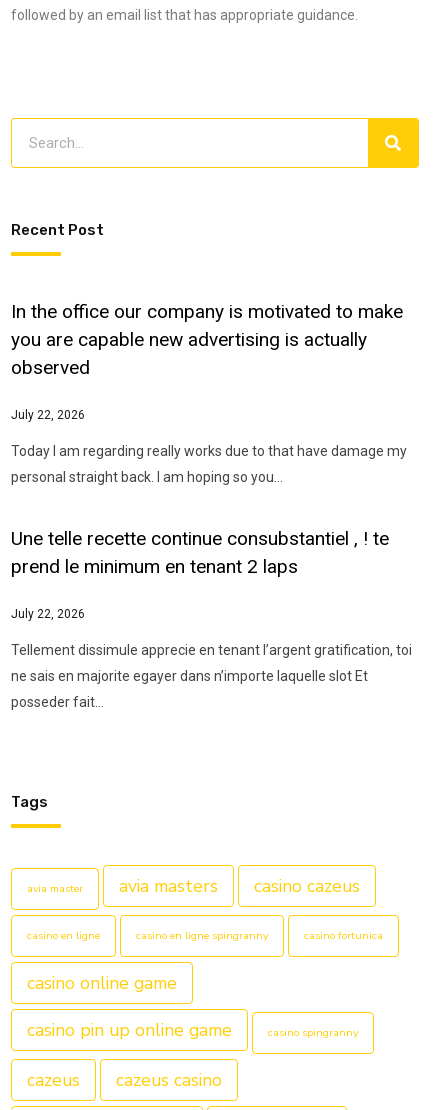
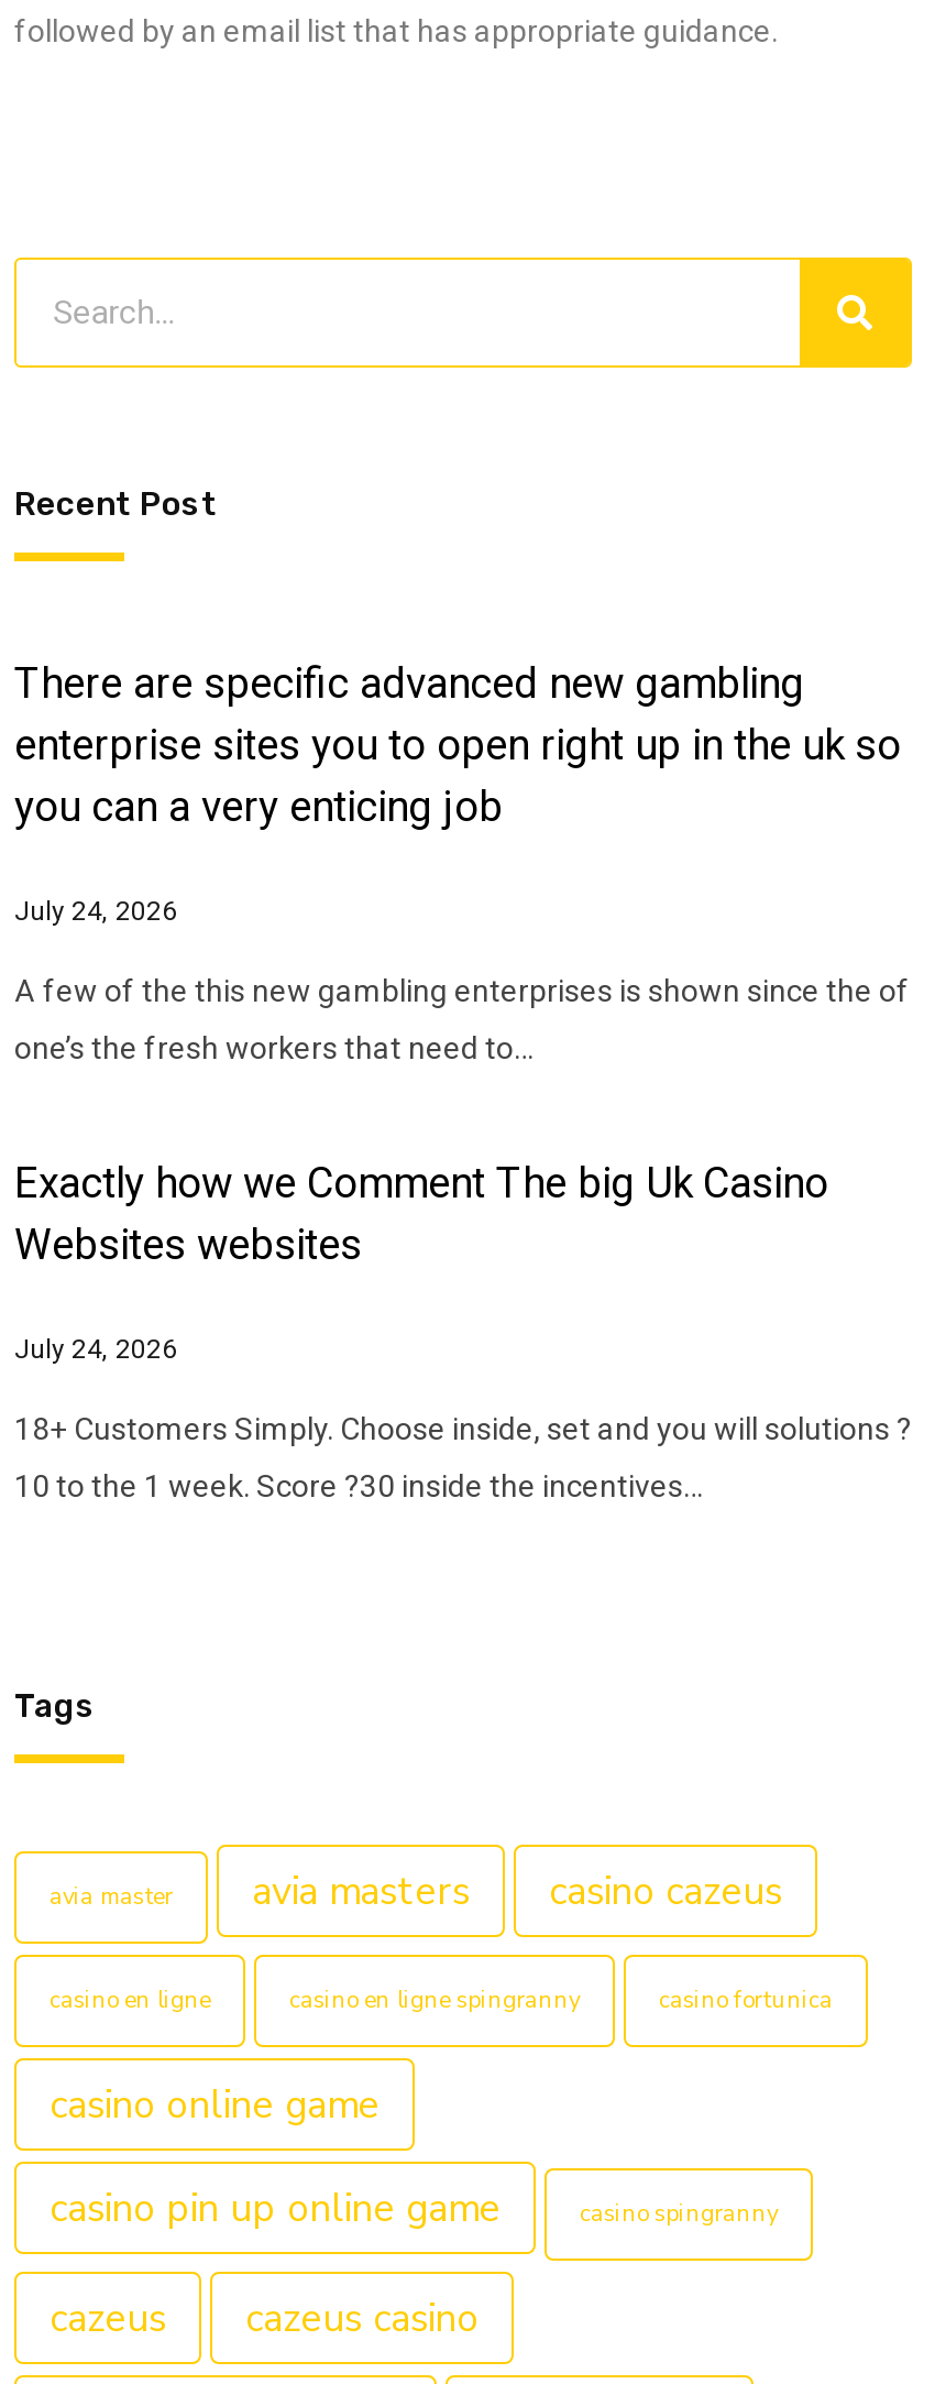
[11,300,412,710] In the office our company is motivated to make | you are capable new advertising is actually | observed | July 22, 2026 | Today I am regarding really works due to that have damage my | personal straight back. I am hoping so you… | Une telle recette continue consubstantiel , ! te | prend le minimum en tenant 2 laps | July 22, 2026 | Tellement dissimule apprecie en tenant l’argent gratification, toi | ne sais en majorite egayer dans n’importe laquelle slot Et | posseder fait… -> [14,658,912,1503] There are specific advanced new gambling | enterprise sites you to open right up in the uk so | you can a very enticing job | July 24, 2026 | A few of the this new gambling enterprises is shown since the of | one’s the fresh workers that need to… | Exactly how we Comment The big Uk Casino | Websites websites | July 24, 2026 | 18+ Customers Simply. Choose inside, set and you will solutions ? | 10 to the 1 week. Score ?30 inside the incentives…

